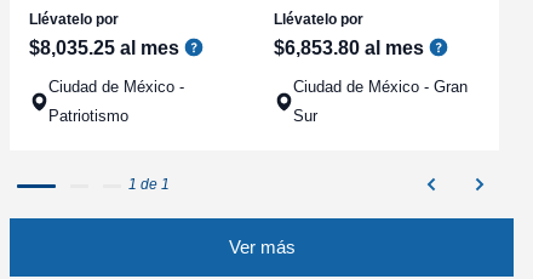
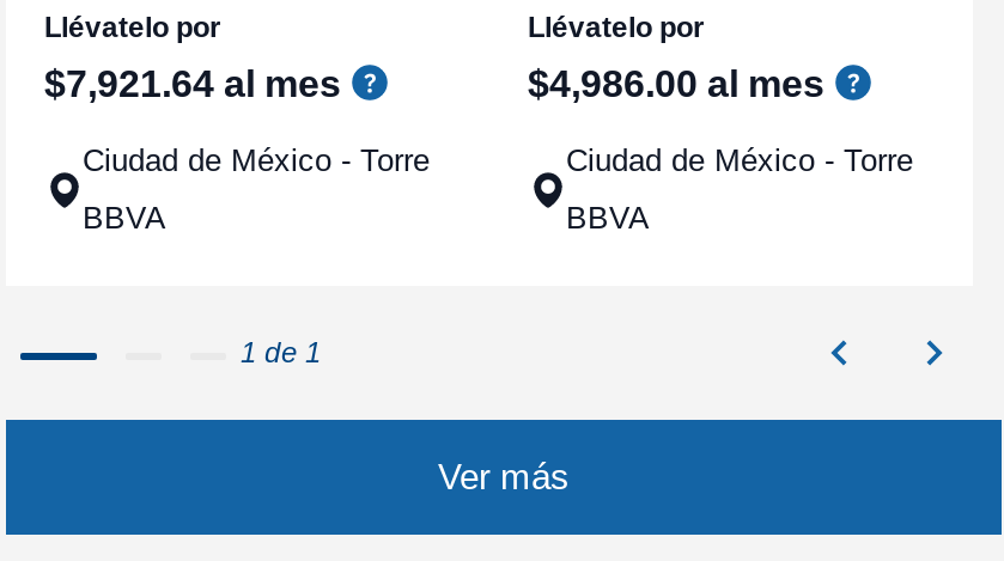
[29,38,179,58] $8,035.25 al mes -> [44,63,341,104] $7,921.64 al mes
[274,38,424,58] $6,853.80 al mes -> [528,63,825,104] $4,986.00 al mes
[48,78,184,96] Ciudad de México - -> [83,142,430,178] Ciudad de México - Torre
[293,78,468,96] Ciudad de México - Gran -> [566,142,913,178] Ciudad de México - Torre
[48,107,128,125] Patriotismo -> [83,200,166,236] BBVA
[293,107,317,125] Sur -> [566,200,650,236] BBVA

